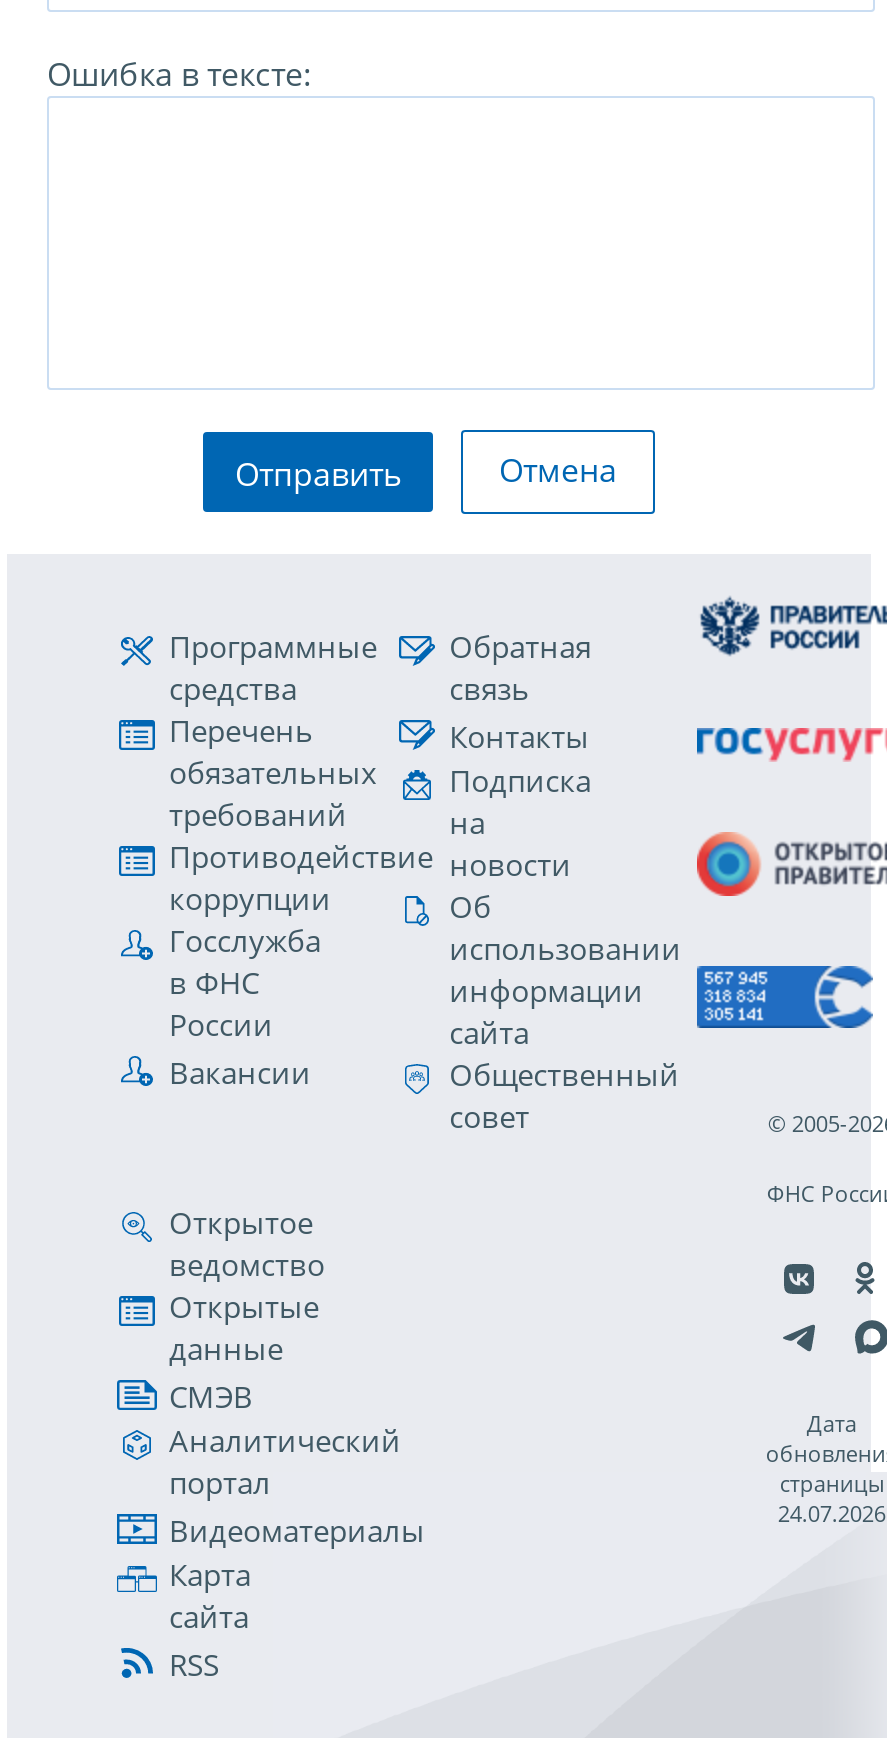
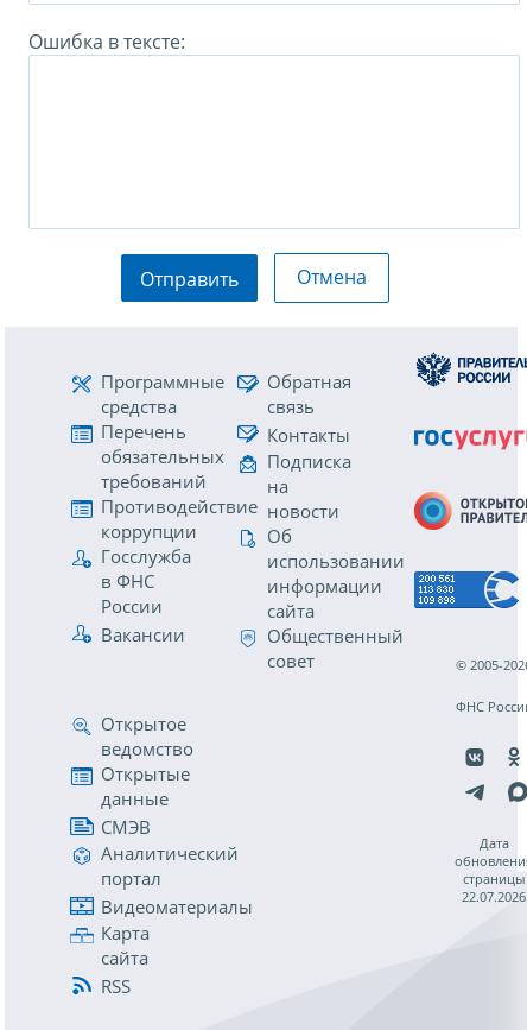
[778,1498,886,1528] 24.07.2026 -> [462,887,526,905] 22.07.2026

